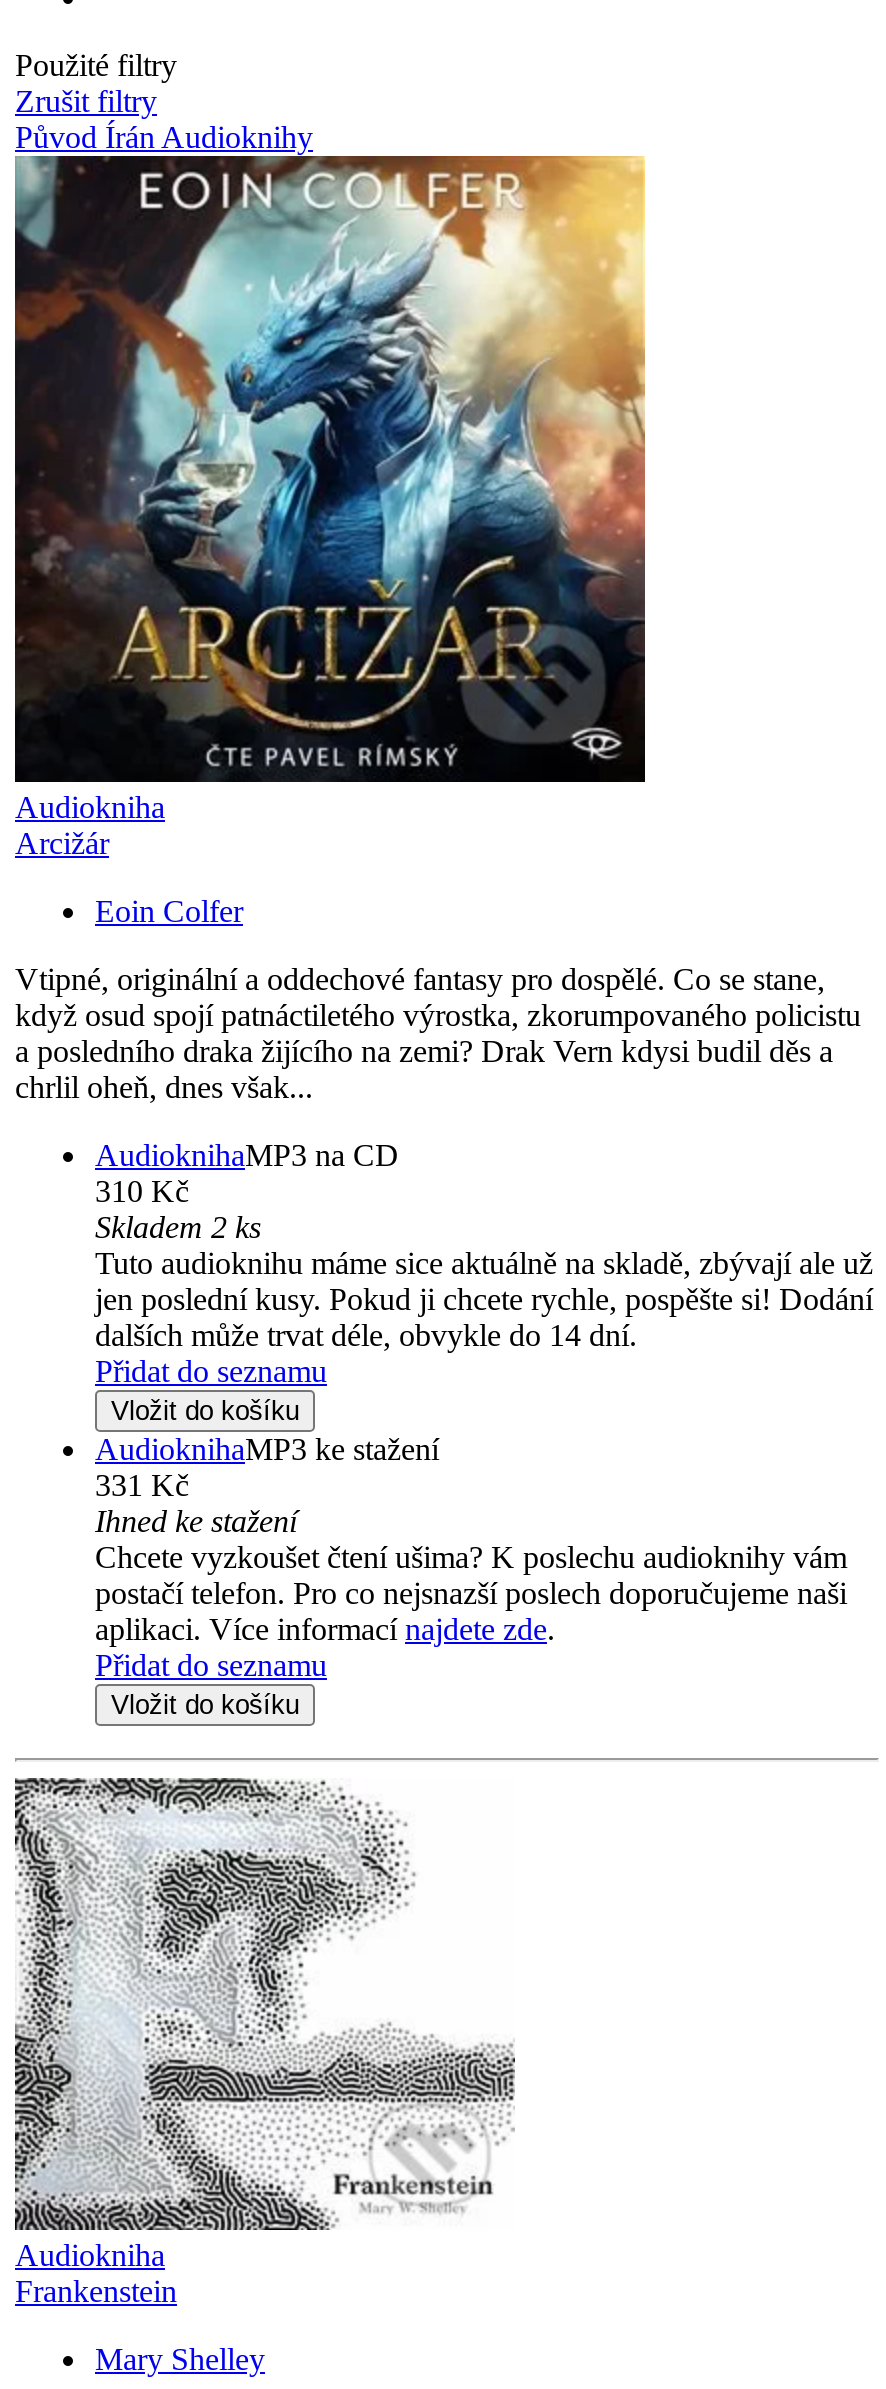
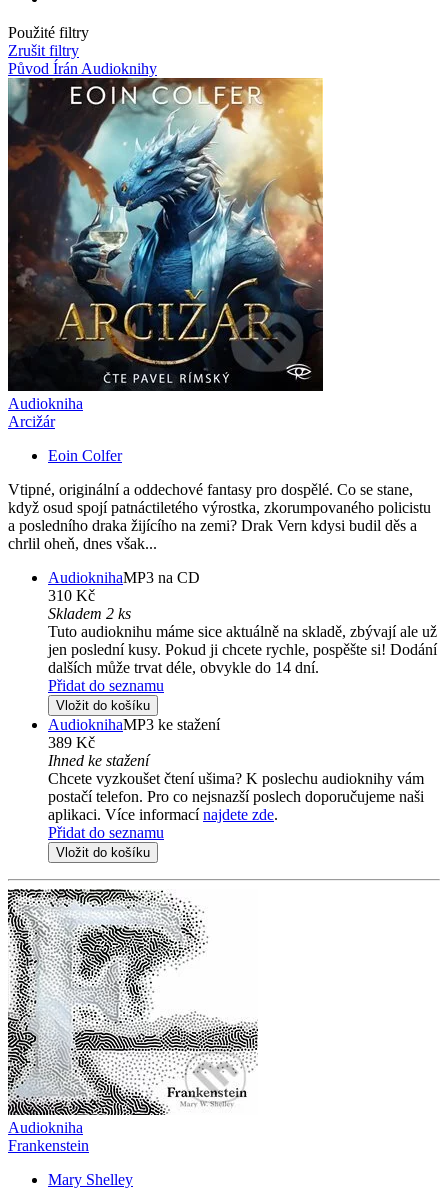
[95,1469,189,1503] 331 Kč -> [48,734,95,751] 389 Kč

